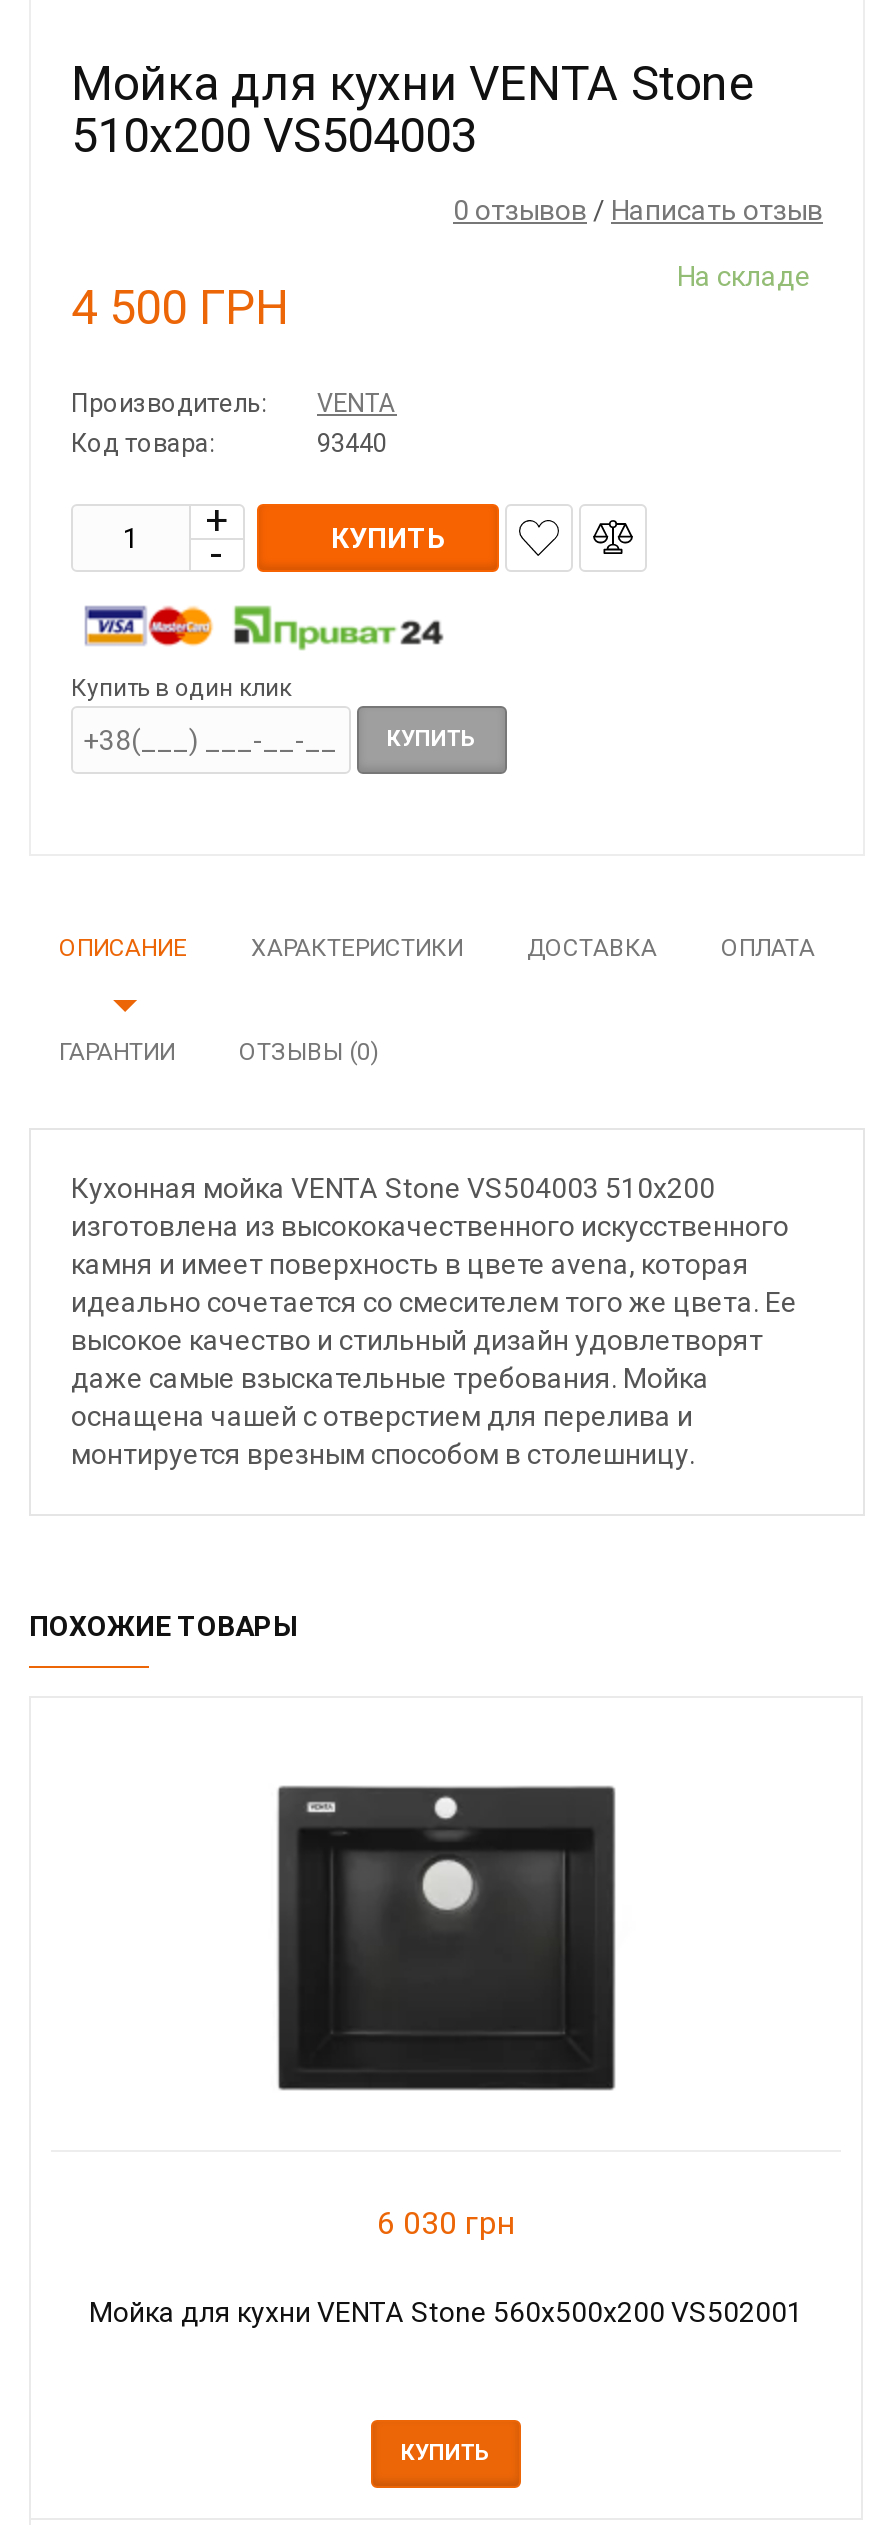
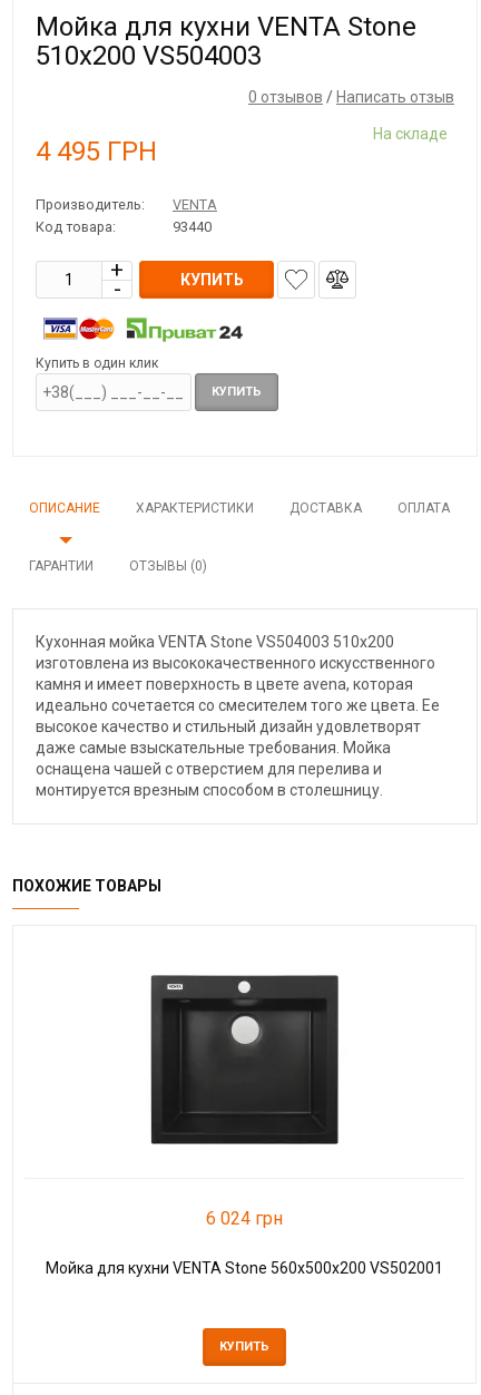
[71,280,289,336] 4 500 ГРН -> [36,136,157,167] 4 495 ГРН
[377,2204,515,2242] 6 030 грн -> [206,1208,283,1229] 6 024 грн

